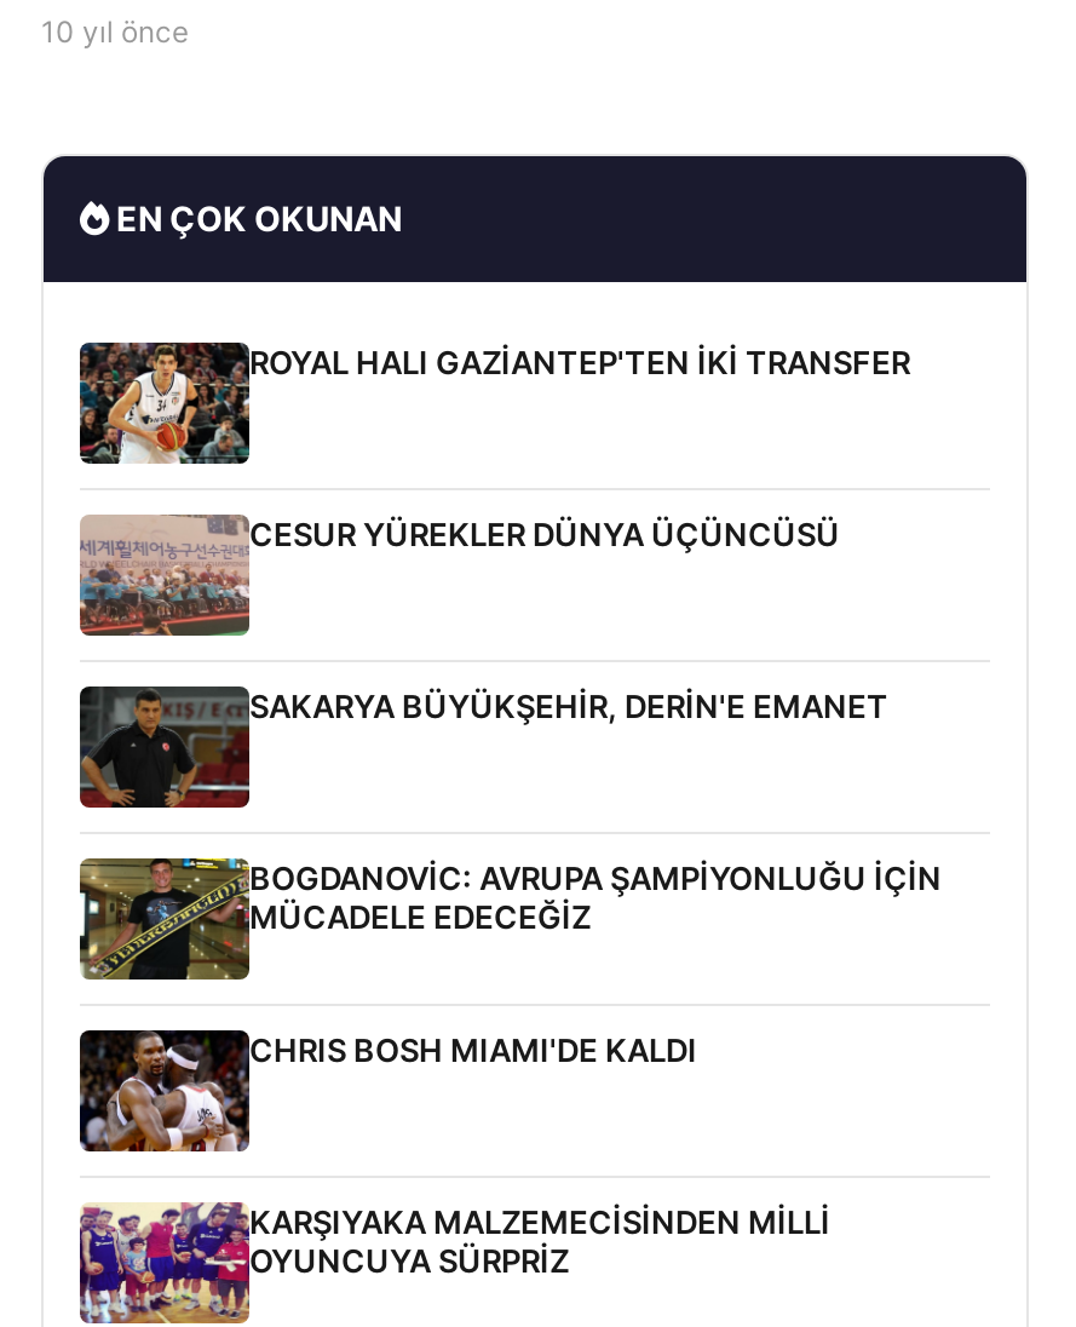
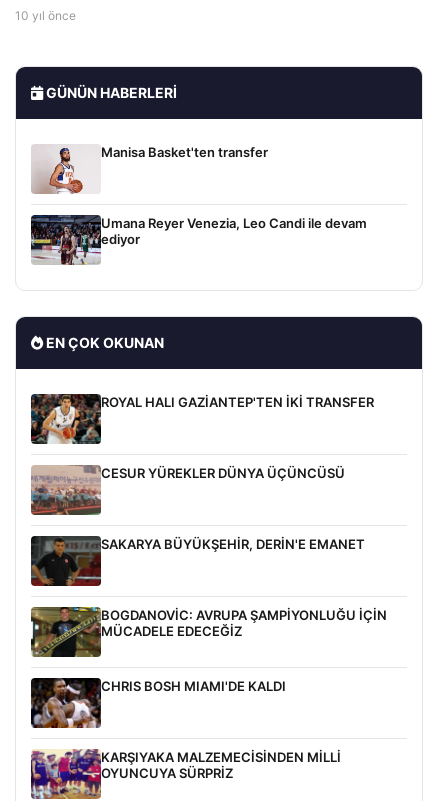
none -> [30,214,367,265] [image] | Umana Reyer Venezia, Leo Candi ile devam | ediyor
none -> [31,144,268,194] [image] | Manisa Basket'ten transfer
none -> [43,84,177,101] GÜNÜN HABERLERI

